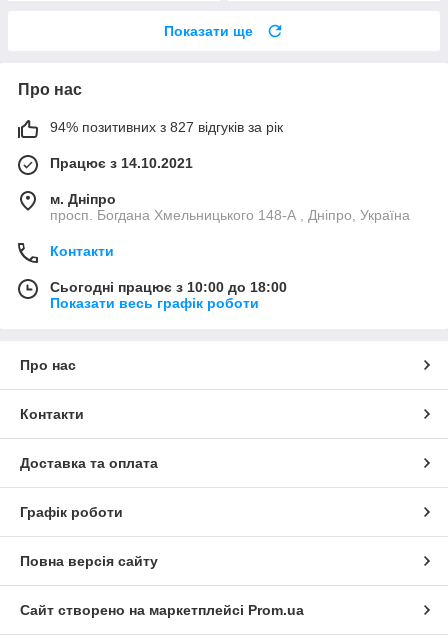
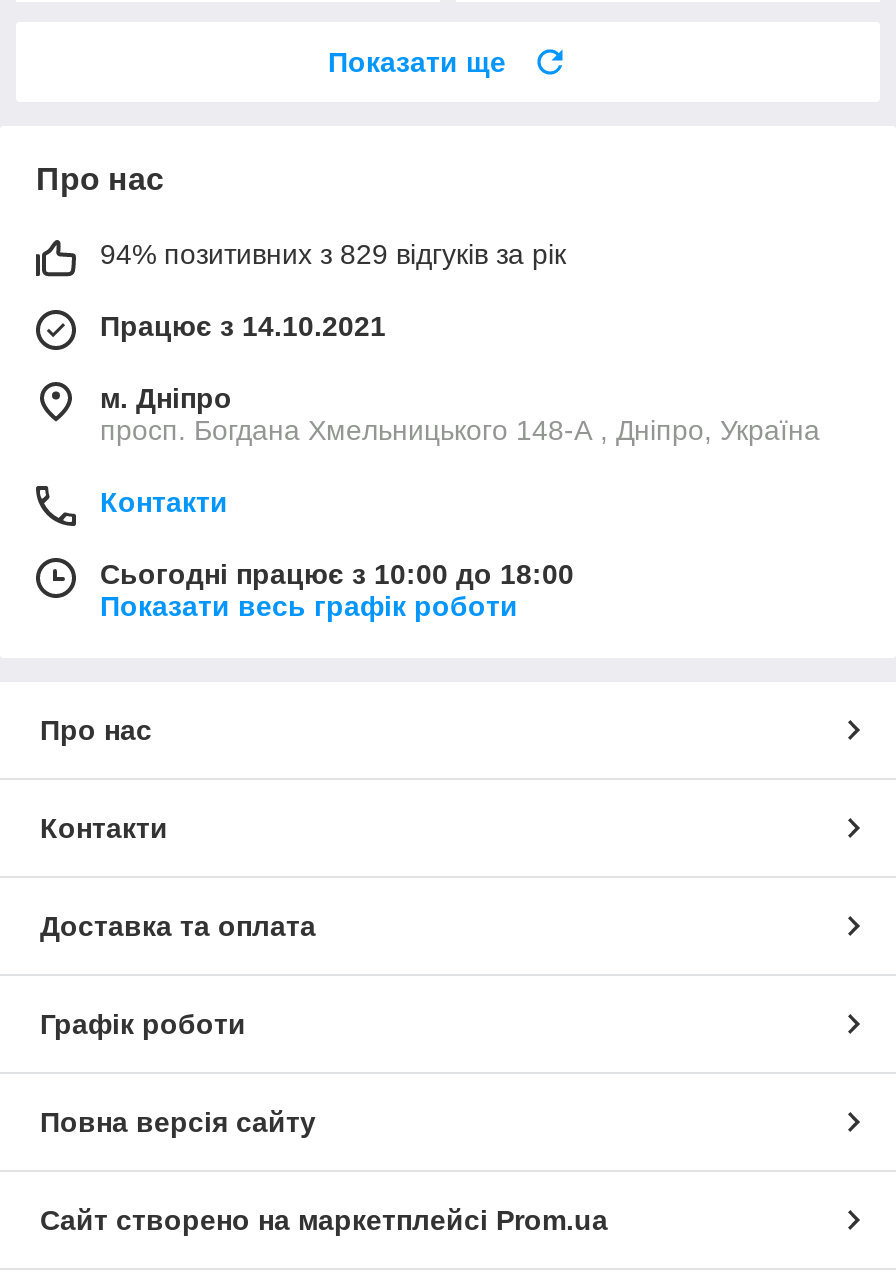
[50,118,283,134] 94% позитивних з 827 відгуків за рік -> [100,237,566,269] 94% позитивних з 829 відгуків за рік

